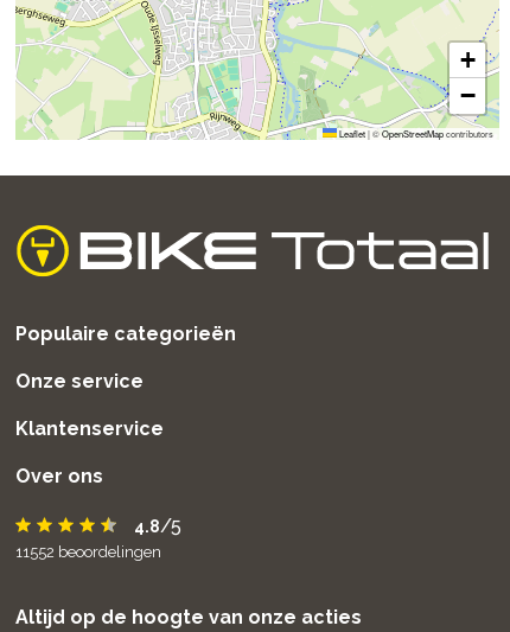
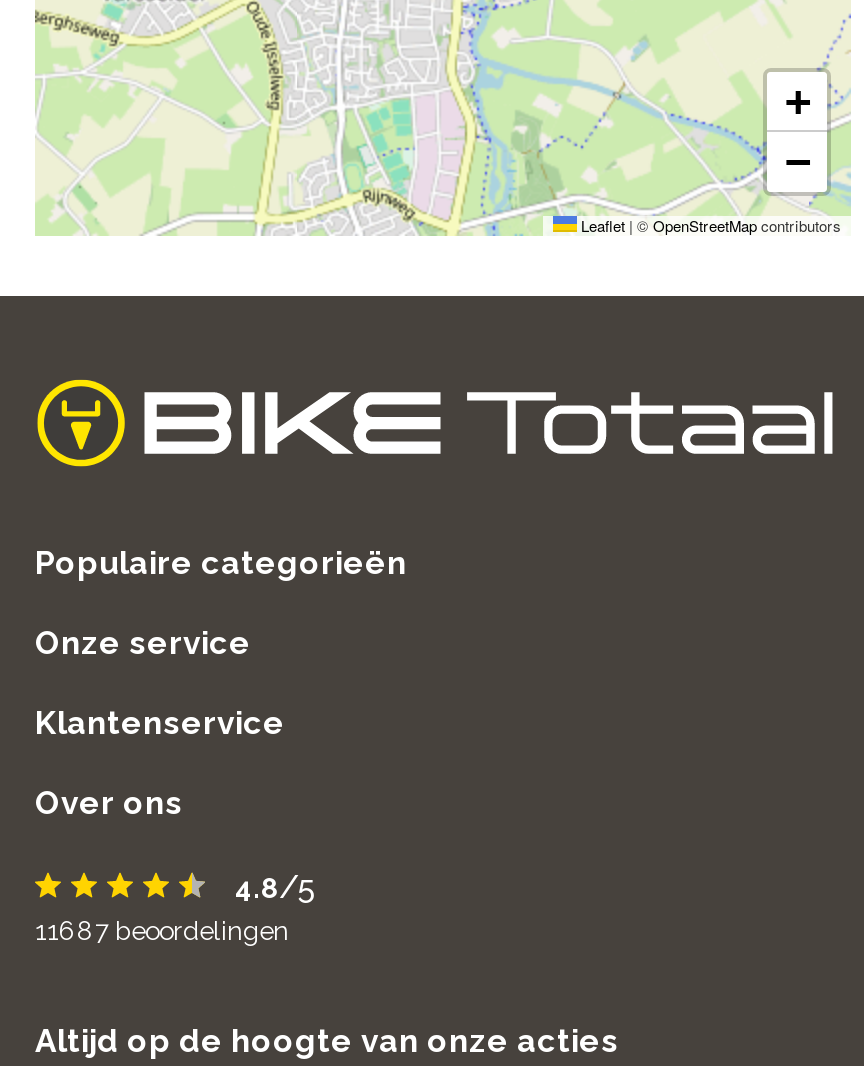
[15,543,161,561] 11552 beoordelingen -> [35,916,289,946] 11687 beoordelingen

